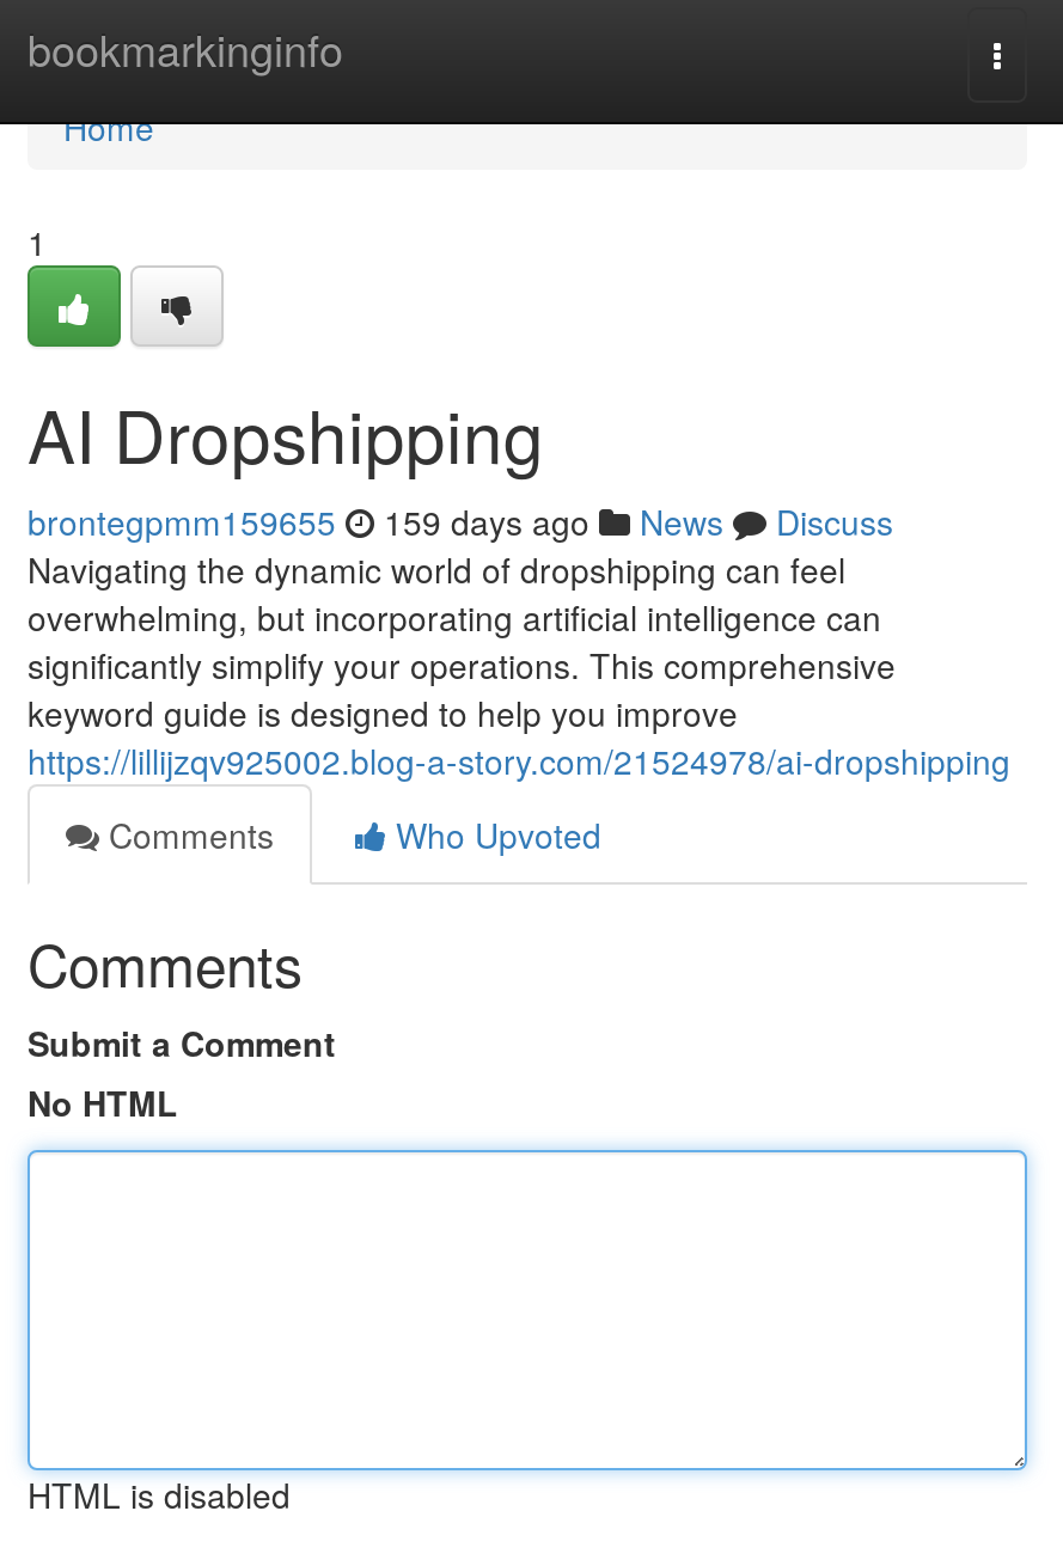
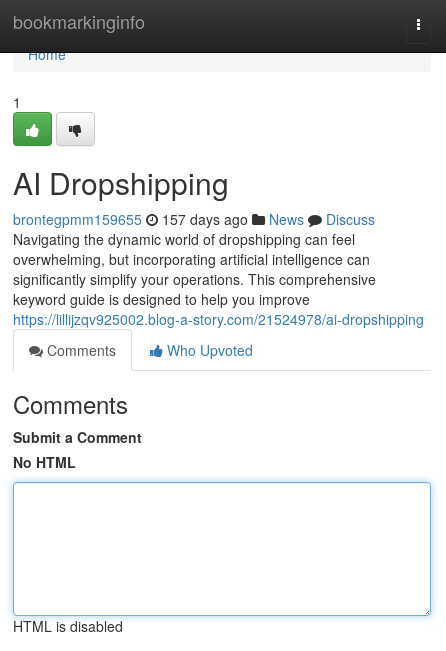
[28,497,893,545] brontegpmm159655 159 days ago News Discuss -> [13,209,375,229] brontegpmm159655 157 days ago News Discuss

